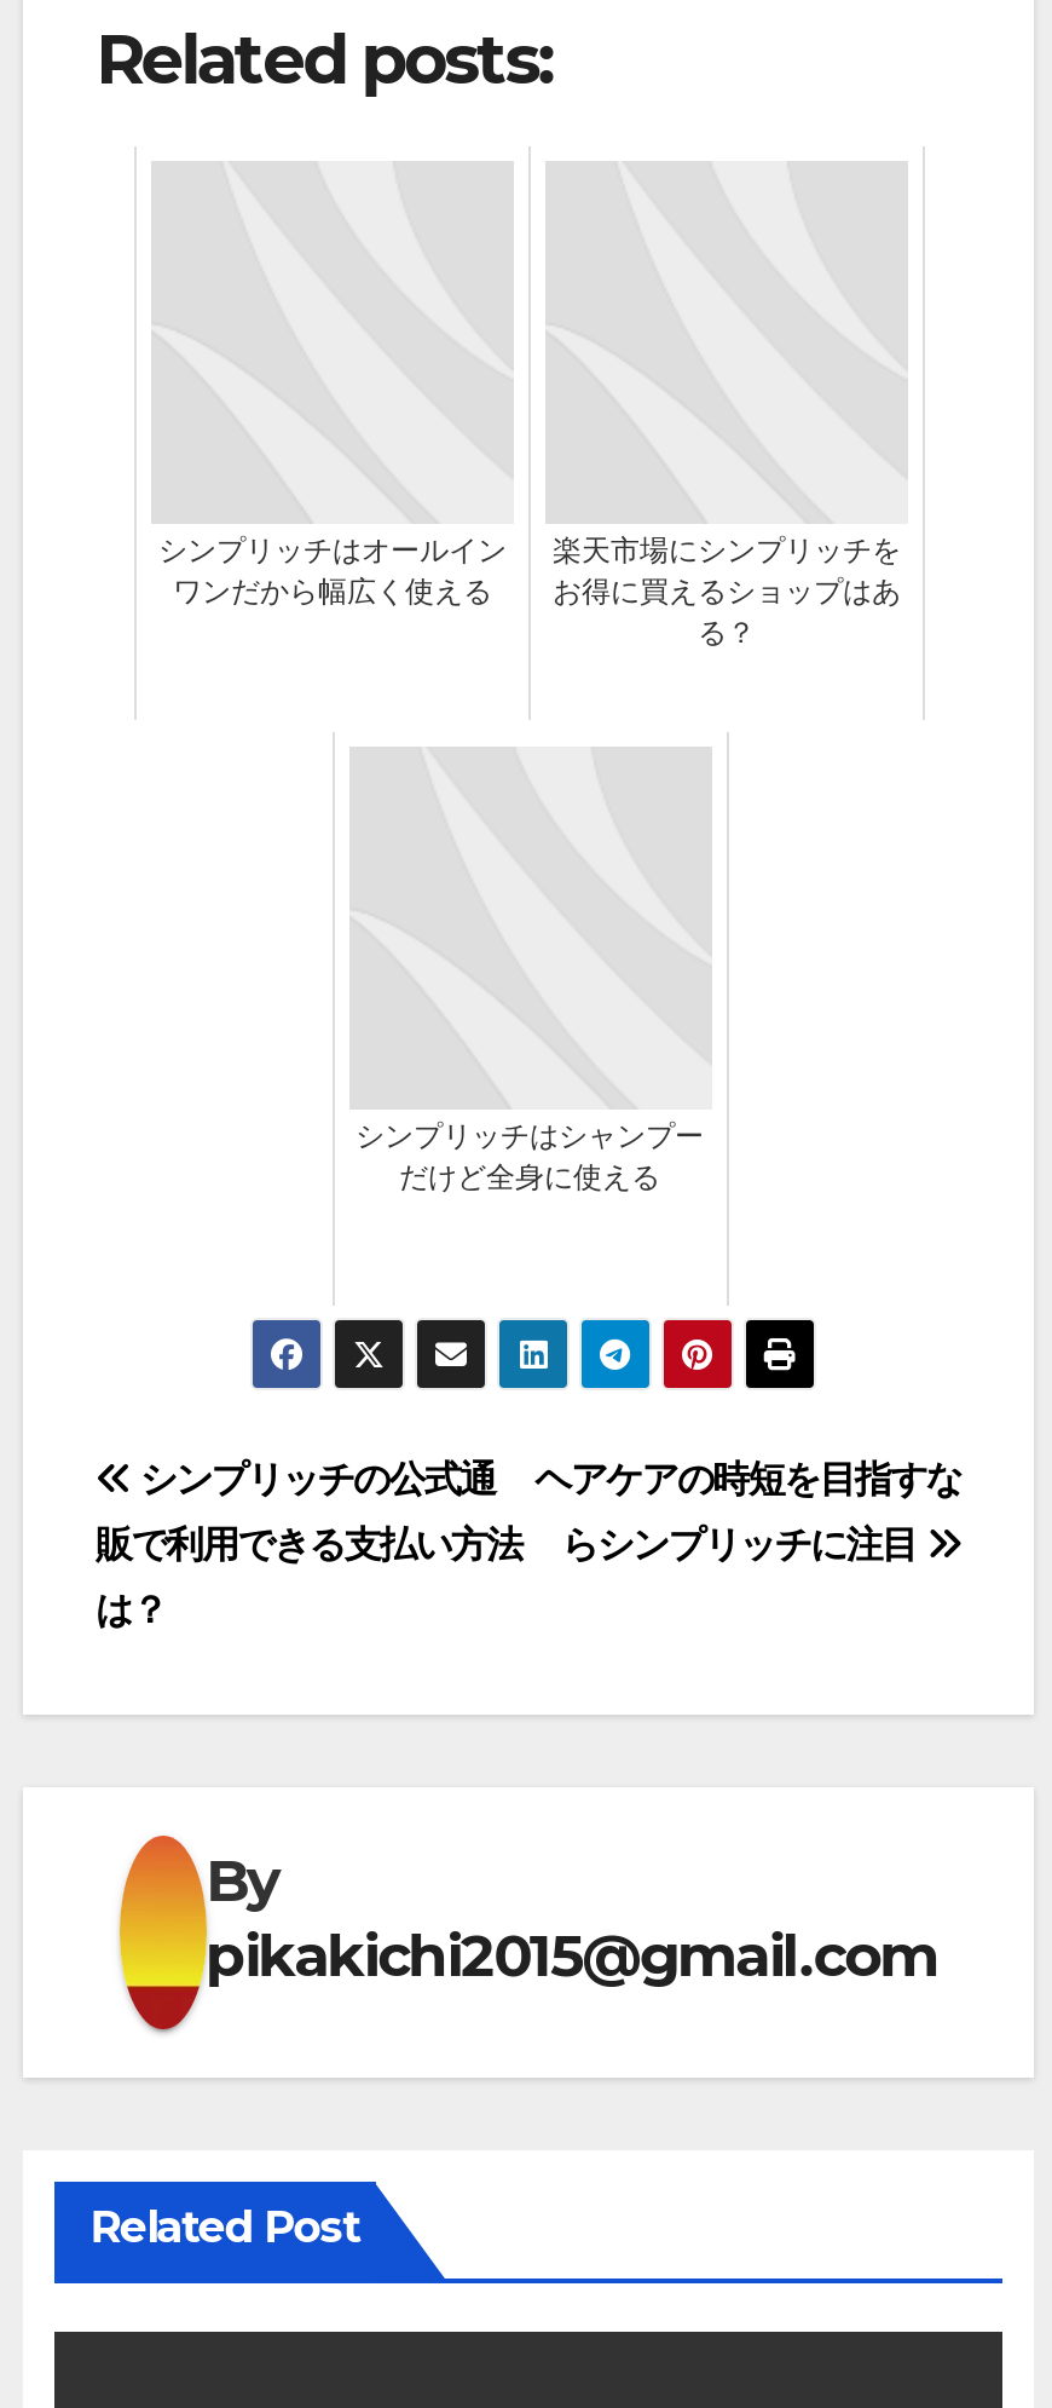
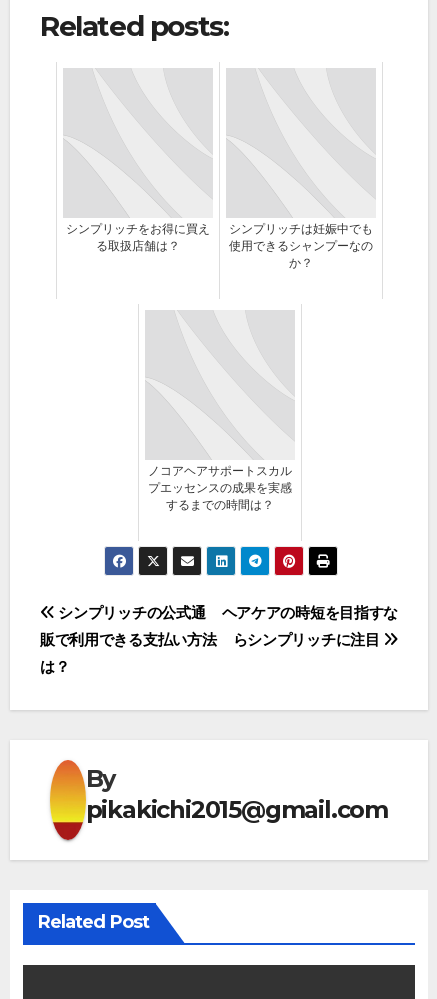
[158,534,507,609] シンプリッチはオールイン | ワンだから幅広く使える -> [66,222,210,253] シンプリッチをお得に買え | る取扱店舗は？
[553,534,901,650] 楽天市場にシンプリッチを | お得に買えるショップはあ | る？ -> [229,222,373,270] シンプリッチは妊娠中でも | 使用できるシャンプーなの | か？
[356,1120,704,1195] シンプリッチはシャンプー | だけど全身に使える -> [147,464,291,512] ノコアヘアサポートスカル | プエッセンスの成果を実感 | するまでの時間は？

